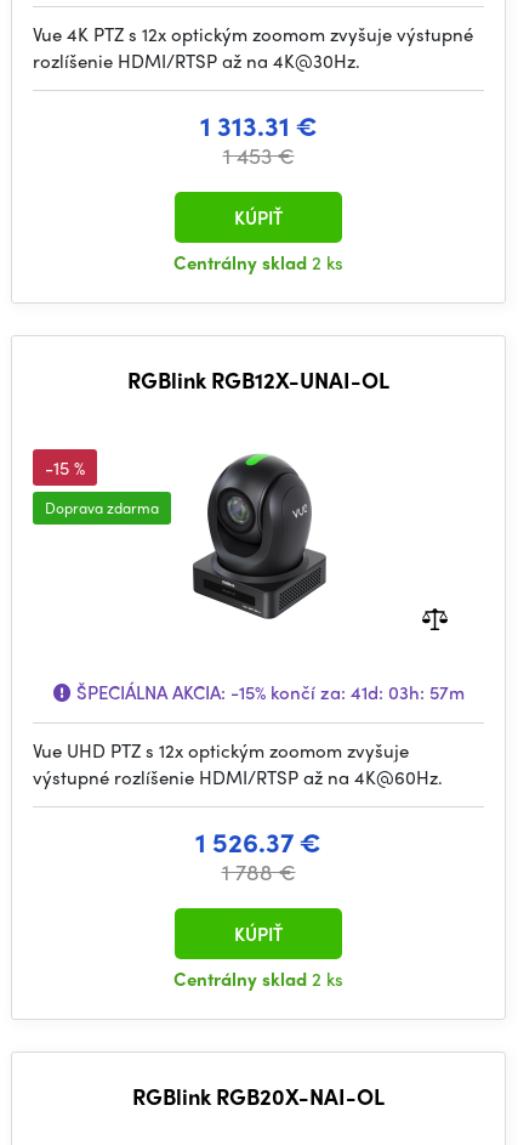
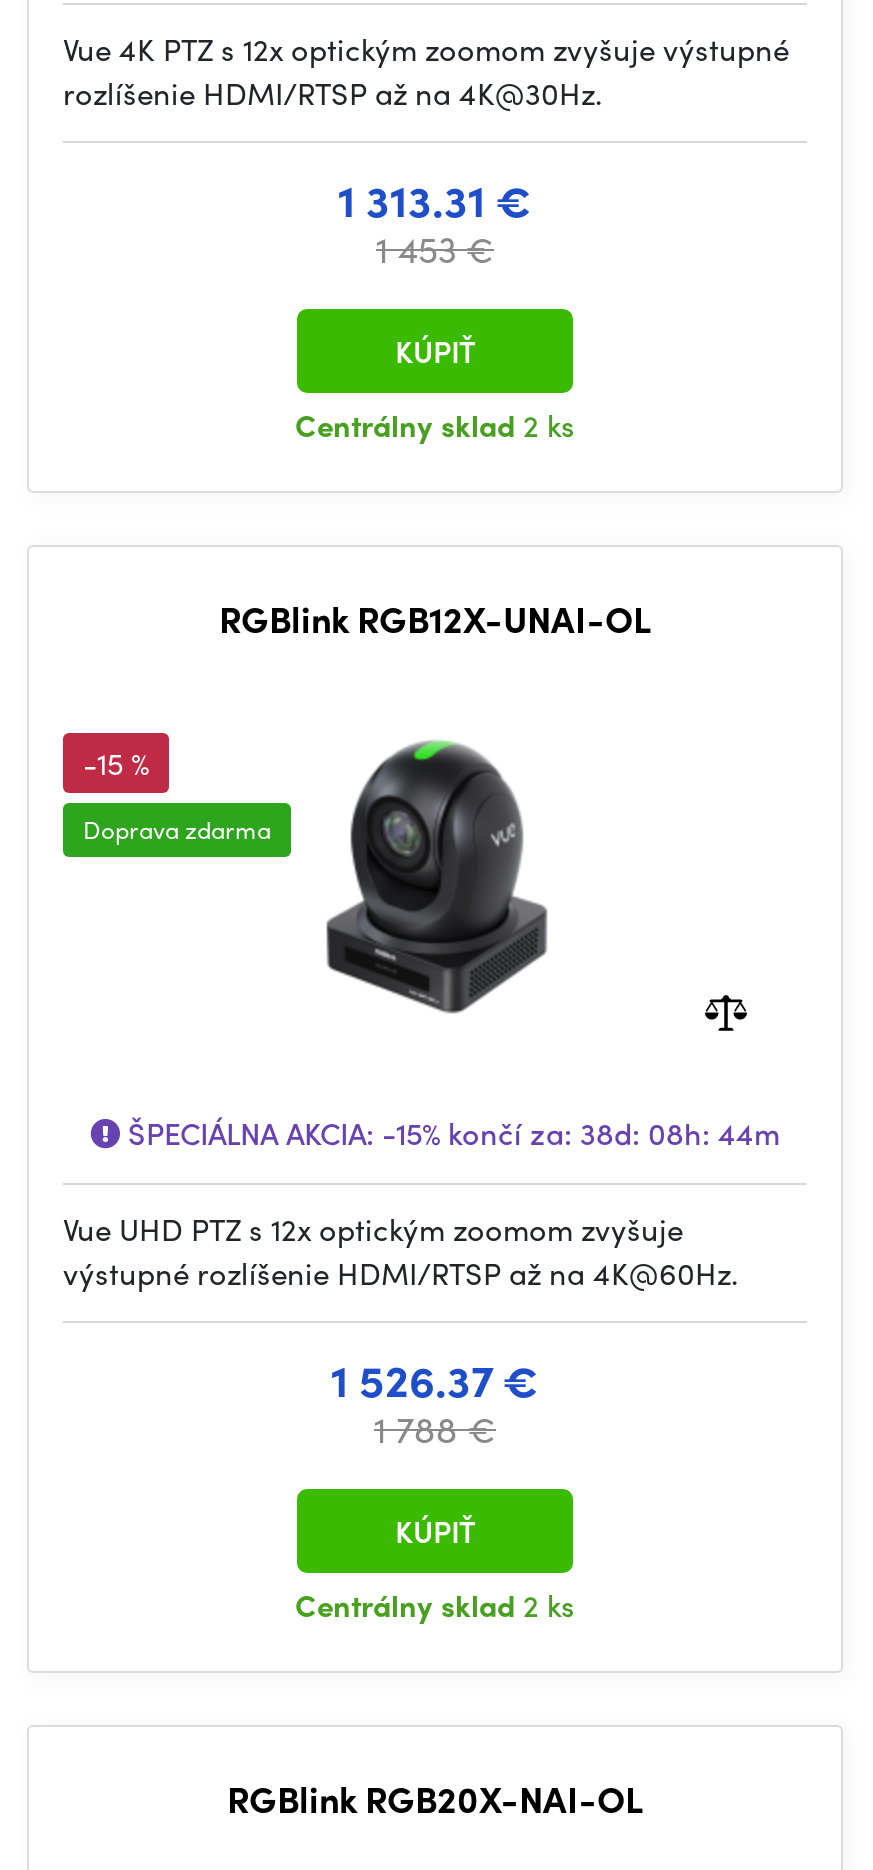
[71,679,464,705] ŠPECIÁLNA AKCIA: -15% končí za: 41d: 03h: 57m -> [120,1111,780,1155] ŠPECIÁLNA AKCIA: -15% končí za: 38d: 08h: 44m

